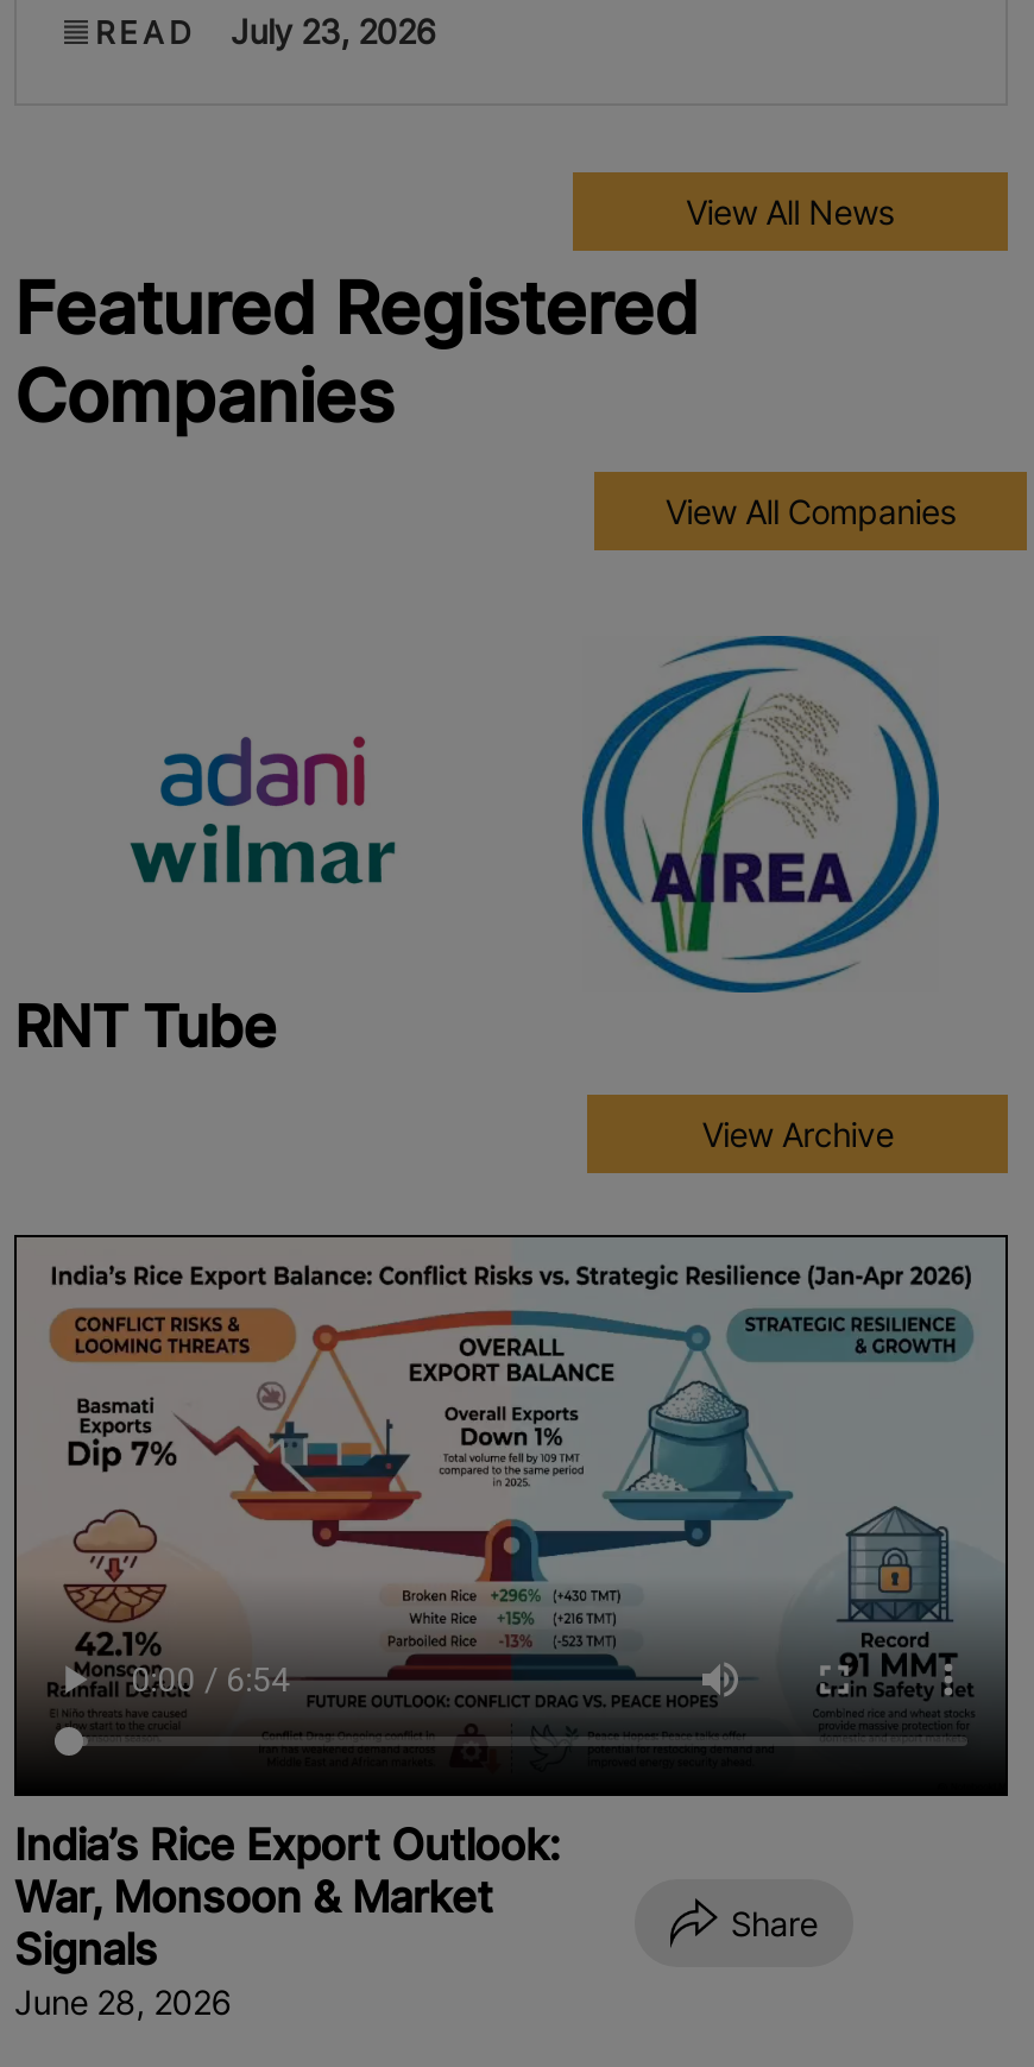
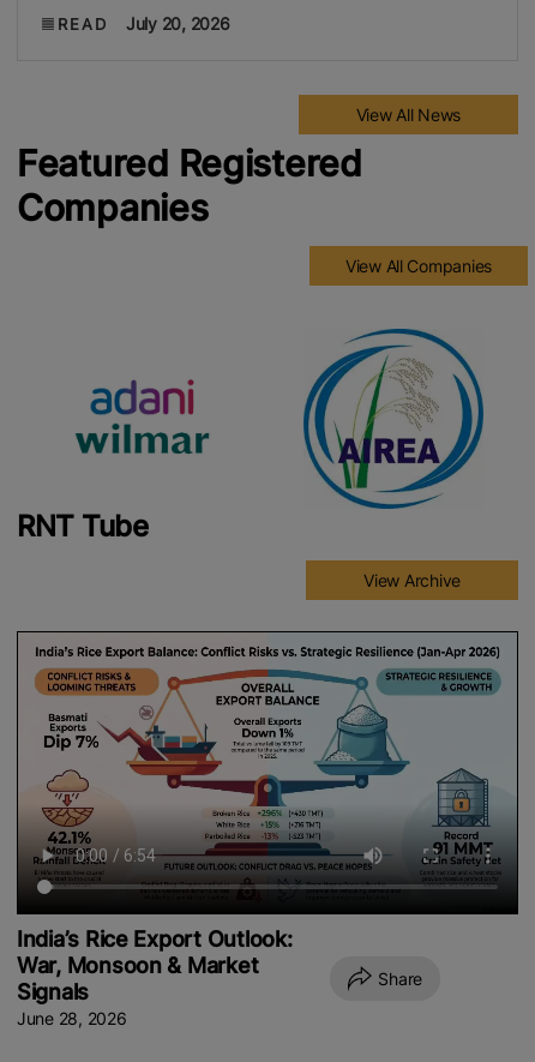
[95,10,436,50] READ July 23, 2026 -> [58,13,230,33] READ July 20, 2026

